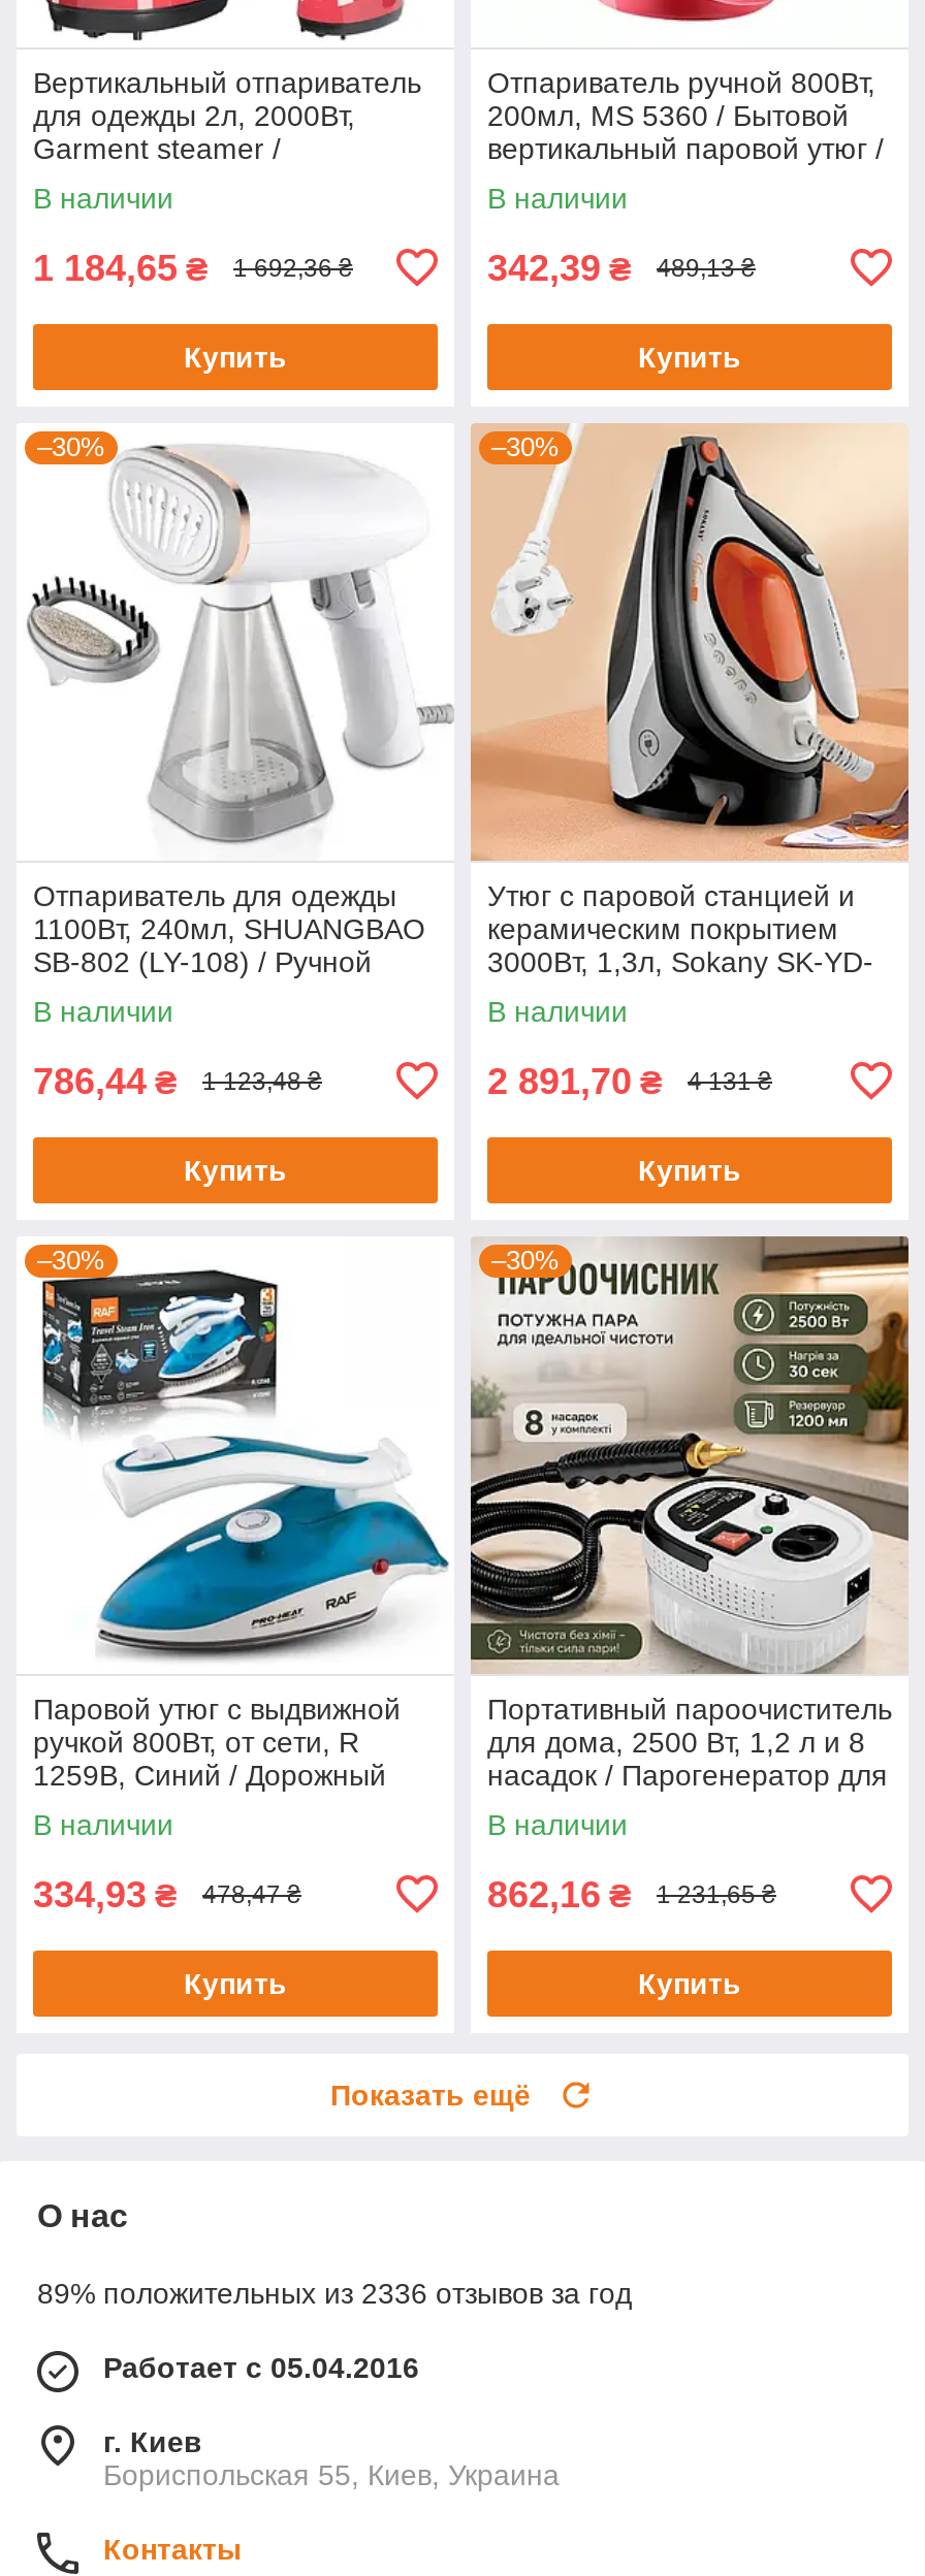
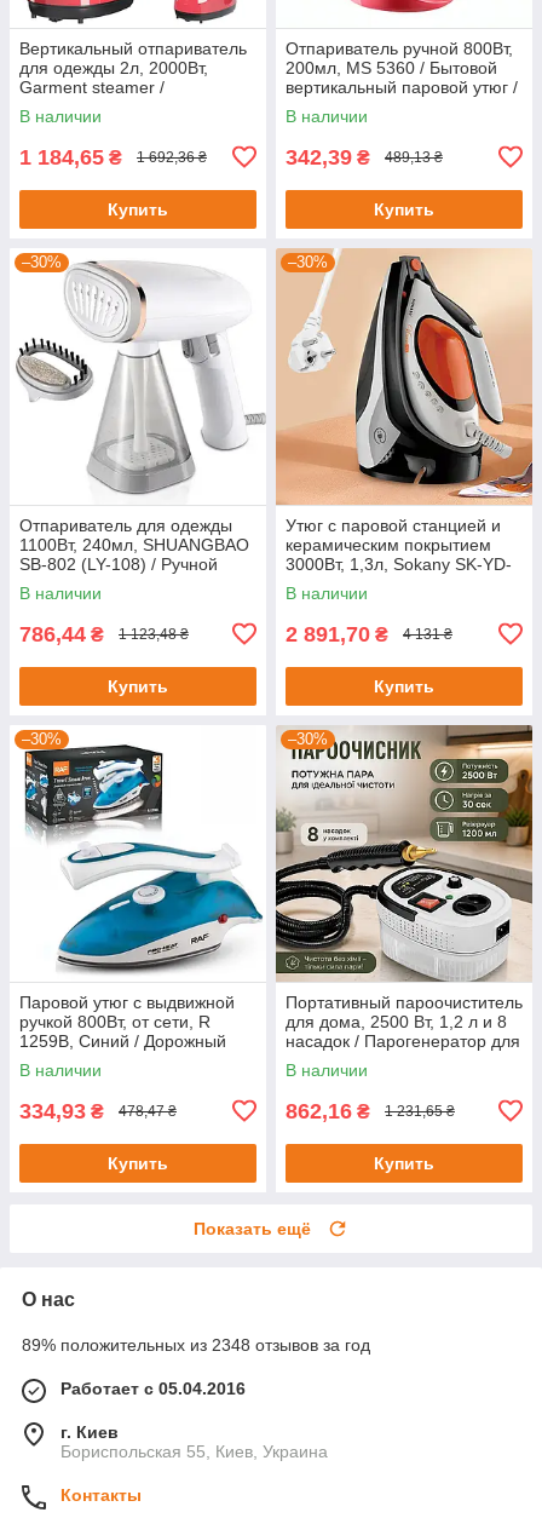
[37,2276,632,2309] 89% положительных из 2336 отзывов за год -> [22,1335,370,1354] 89% положительных из 2348 отзывов за год

